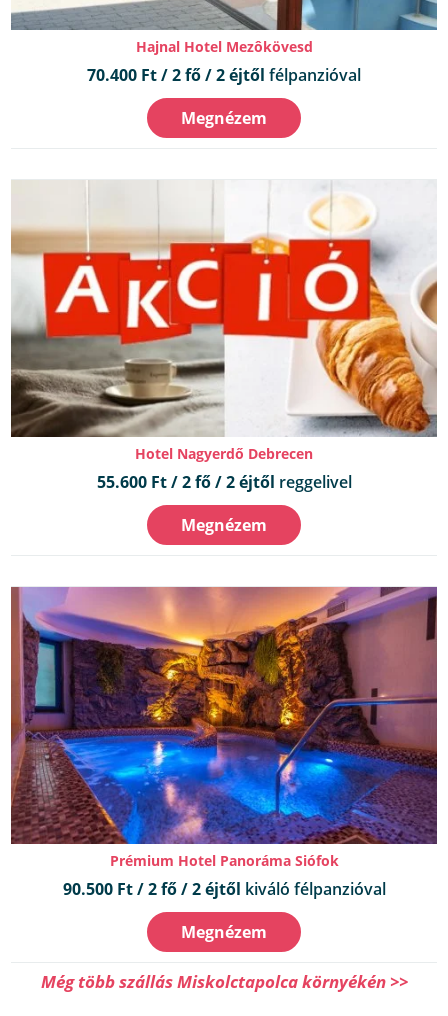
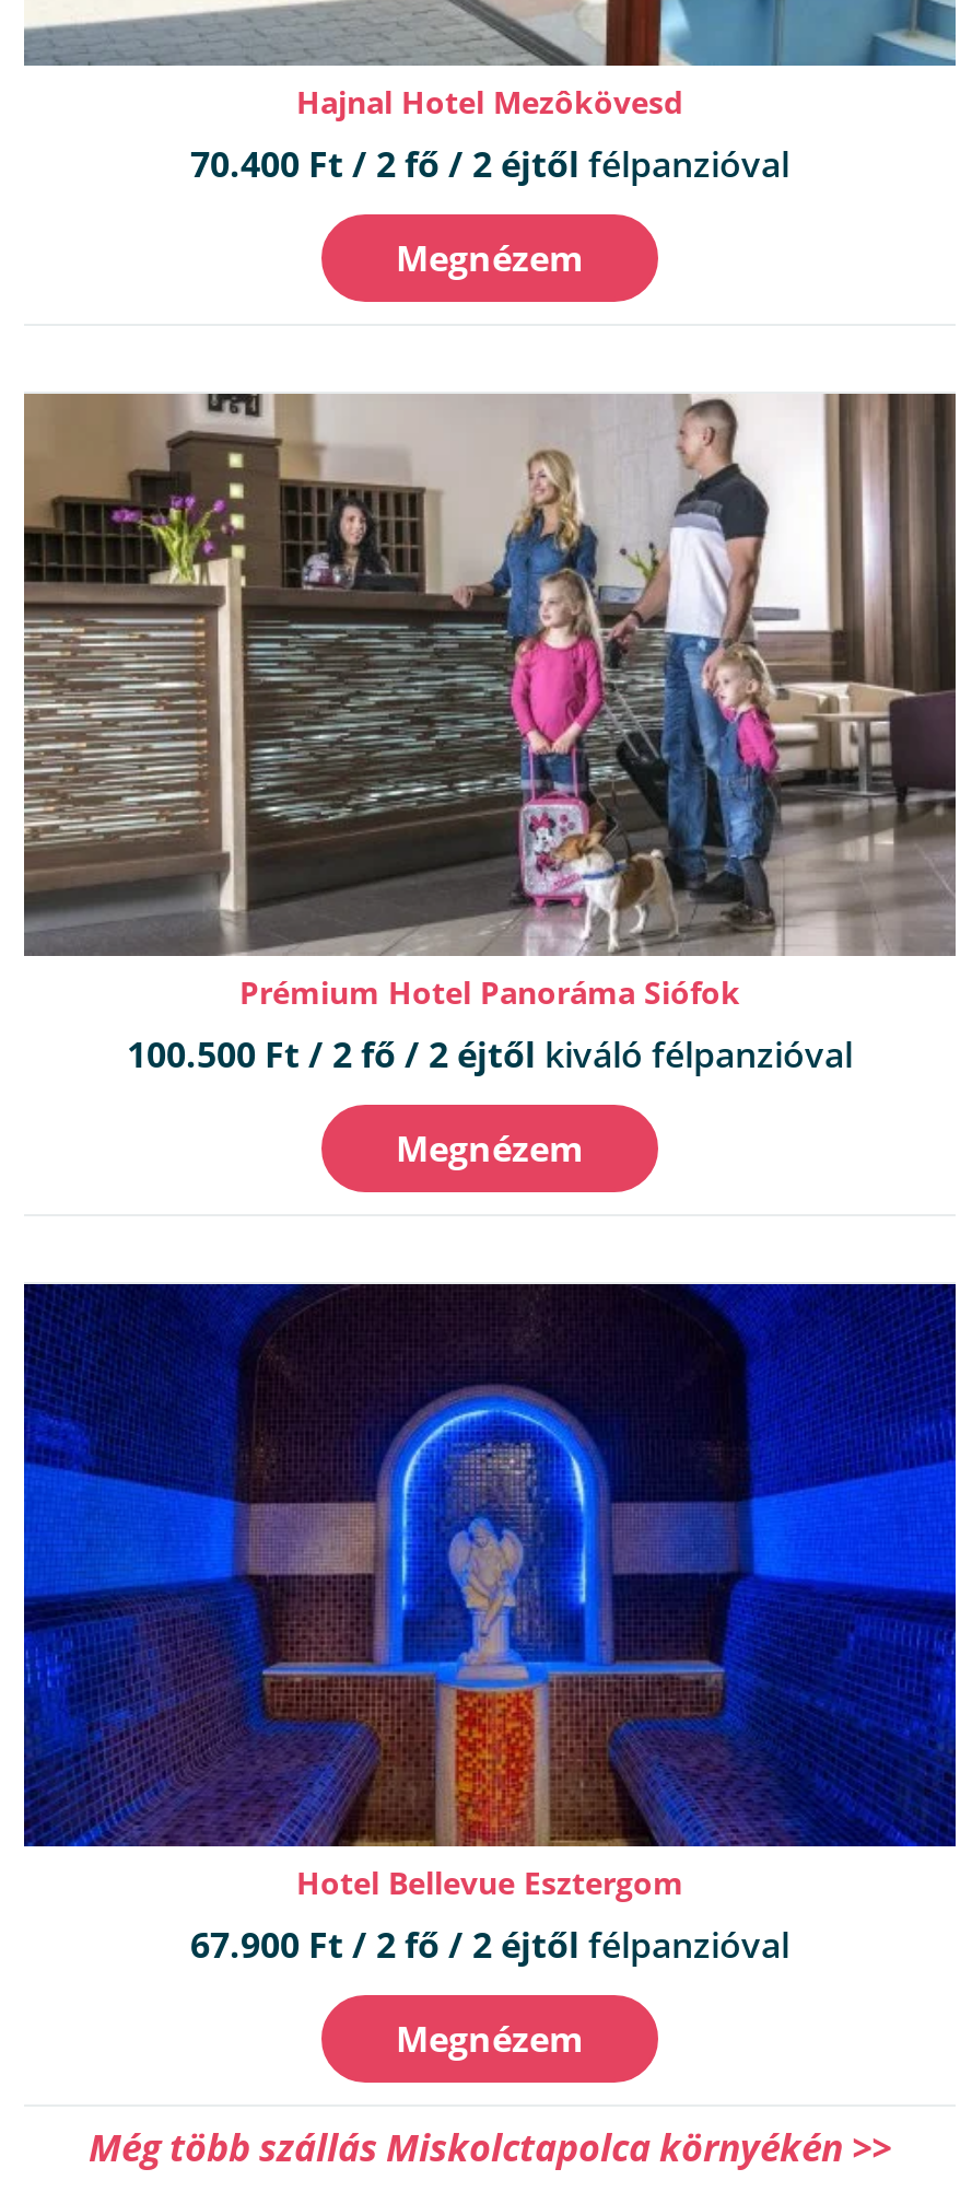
[11,180,438,493] [image] | Hotel Nagyerdő Debrecen | 55.600 Ft / 2 fő / 2 éjtől reggelivel -> [22,392,958,1078] [image] | 100.500 Ft / 2 fő / 2 éjtől kiváló félpanzióval
[10,586,438,900] [image] | 90.500 Ft / 2 fő / 2 éjtől kiváló félpanzióval -> [22,1282,958,1969] [image] | Hotel Bellevue Esztergom | 67.900 Ft / 2 fő / 2 éjtől félpanzióval
moved [109,851,338,870] -> [239,971,740,1012]: Prémium Hotel Panoráma Siófok

